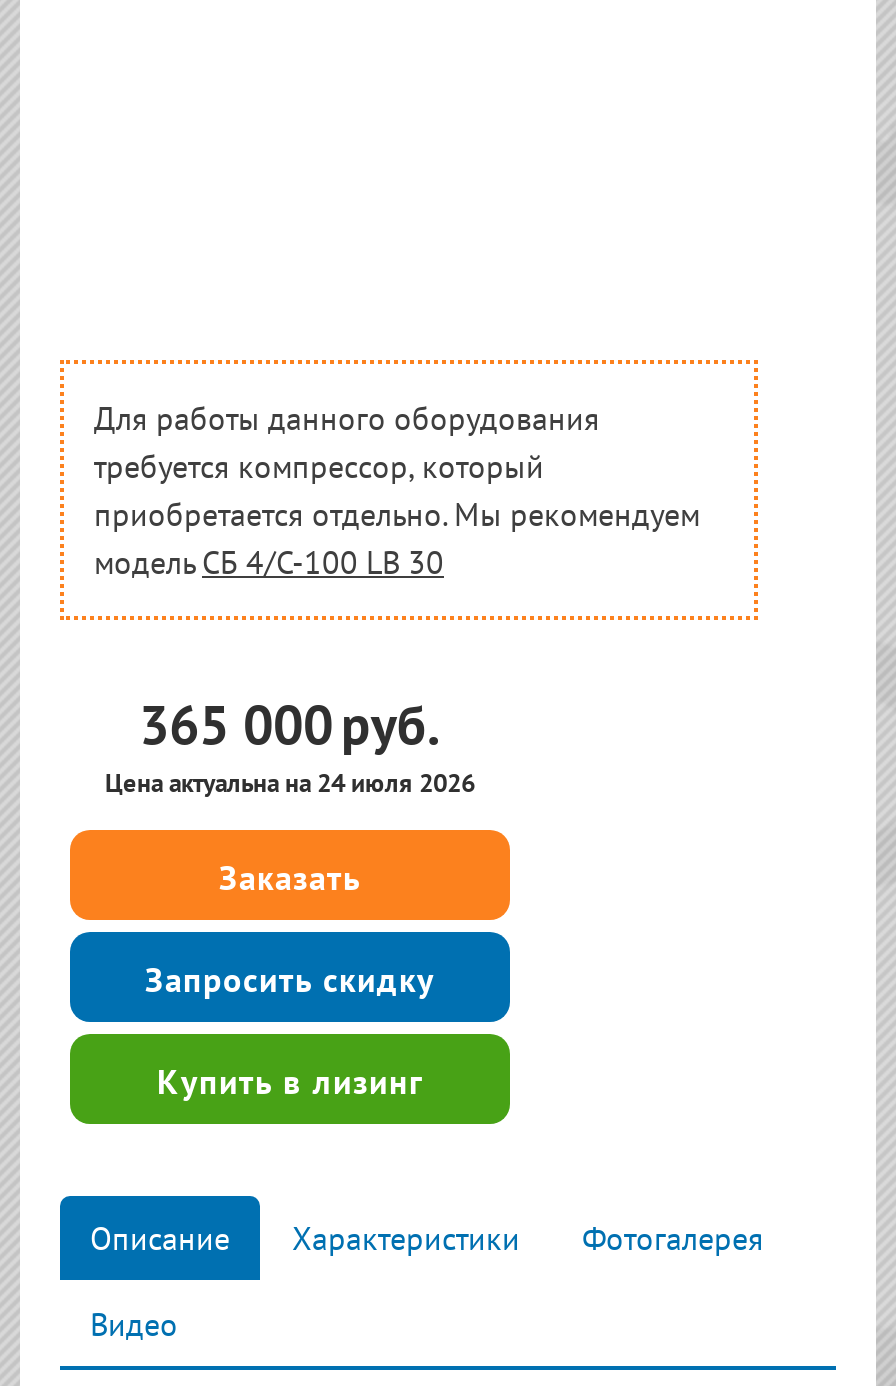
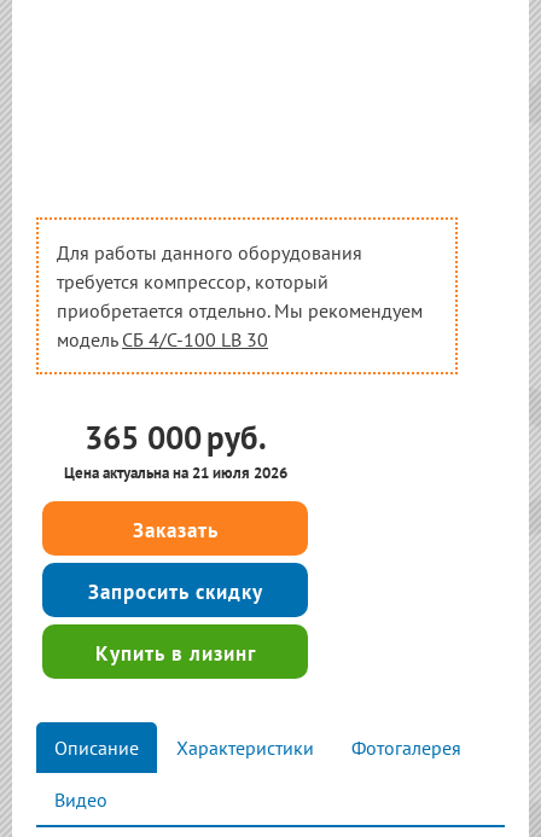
[105,766,475,800] Цена актуальна на 24 июля 2026 -> [63,463,287,483] Цена актуальна на 21 июля 2026

